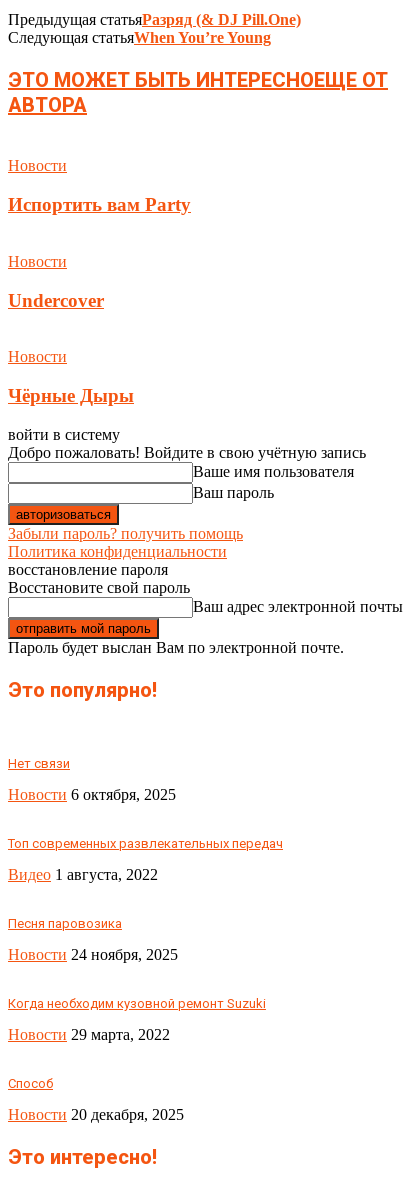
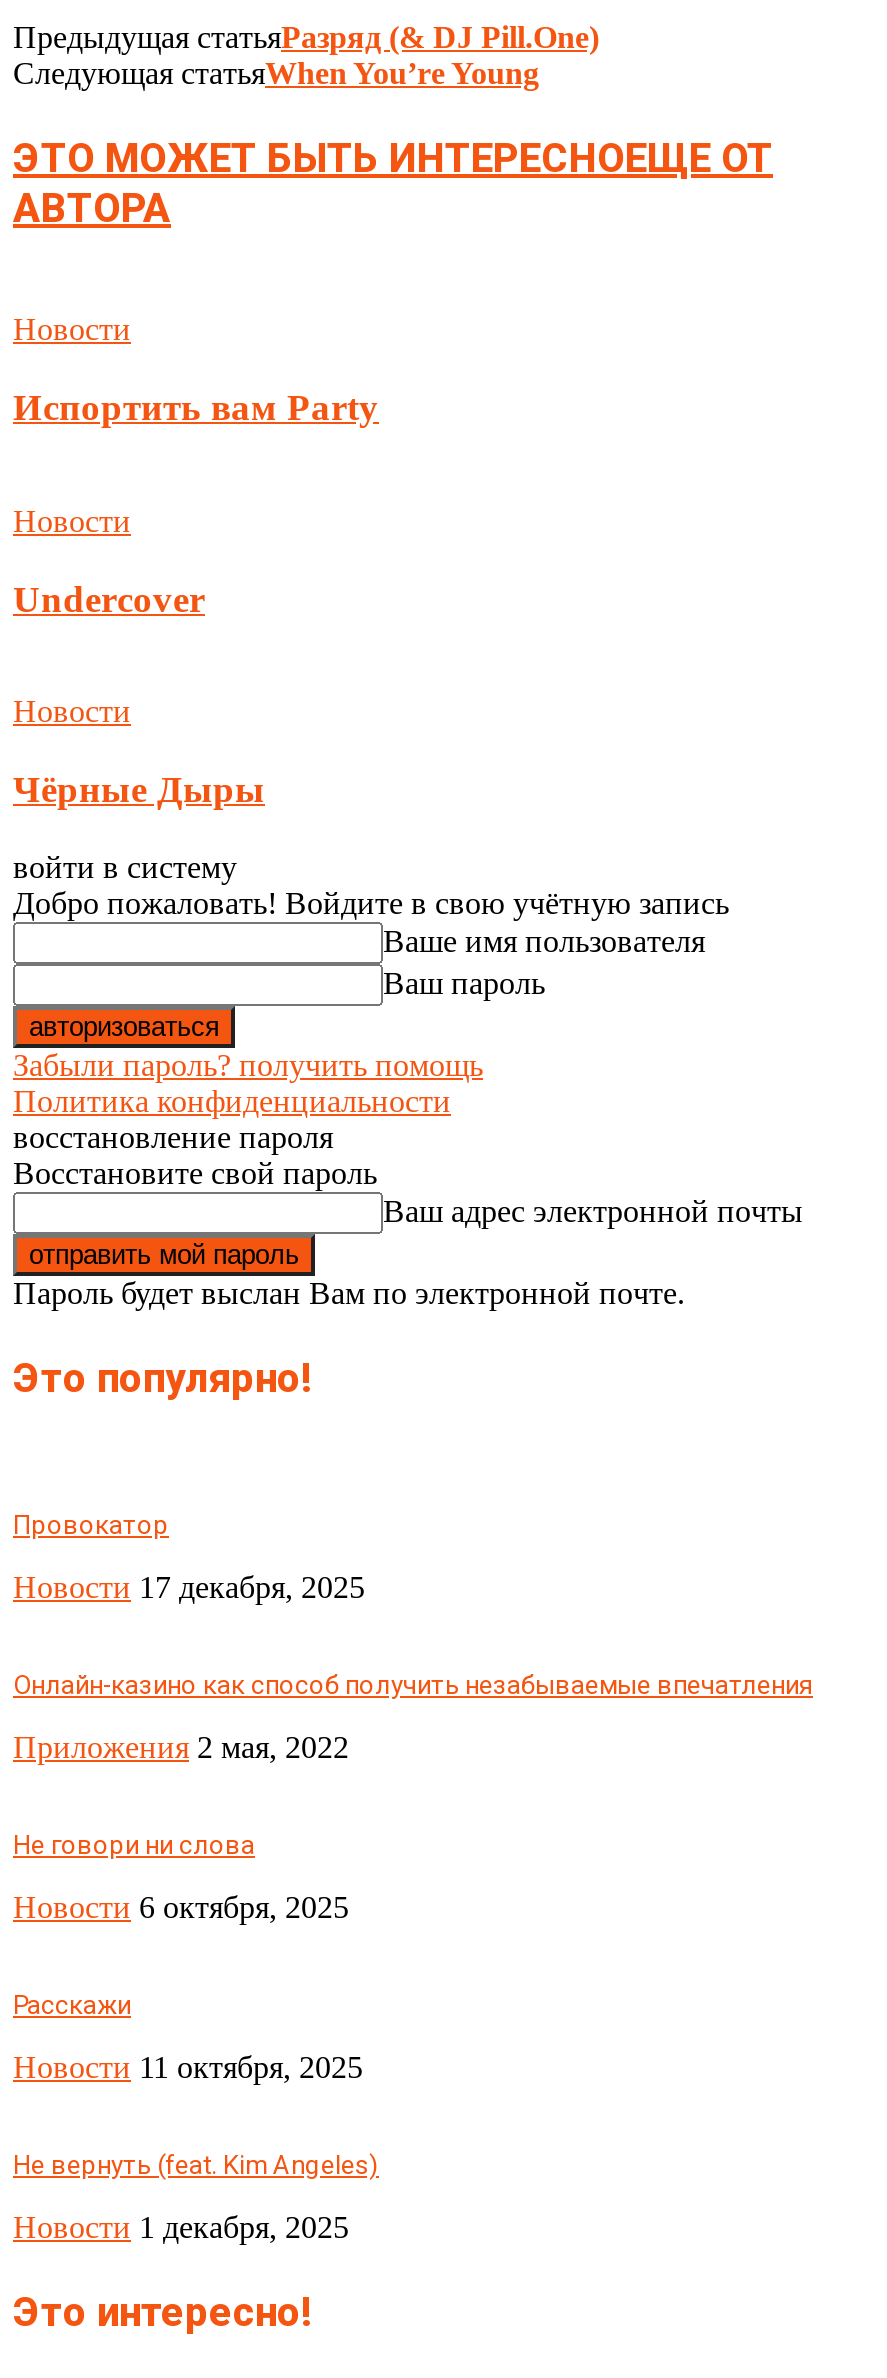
[8,756,70,771] Нет связи -> [13,1510,813,1860] Провокатор | Новости 17 декабря, 2025 | Онлайн-казино как способ получить незабываемые впечатления | Приложения 2 мая, 2022 | Не говори ни слова
moved [8,786,176,803] -> [13,1890,349,1924]: Новости 6 октября, 2025
[8,836,283,1123] Топ современных развлекательных передач | Видео 1 августа, 2022 | Песня паровозика | Новости 24 ноября, 2025 | Когда необходим кузовной ремонт Suzuki | Новости 29 марта, 2022 | Способ | Новости 20 декабря, 2025 -> [13,1990,379,2244] Расскажи | Новости 11 октября, 2025 | Не вернуть (feat. Kim Angeles) | Новости 1 декабря, 2025

